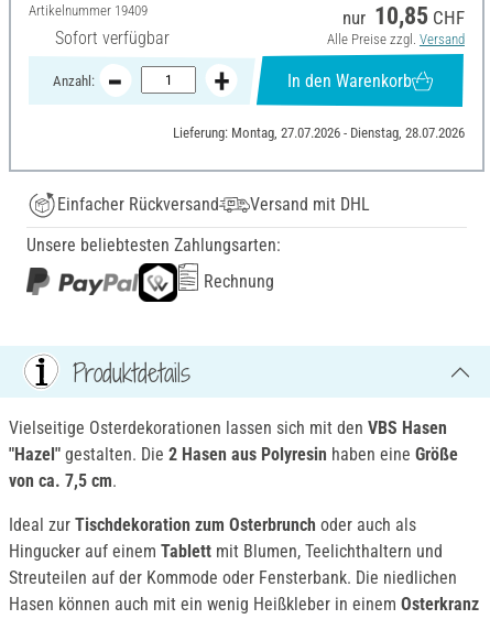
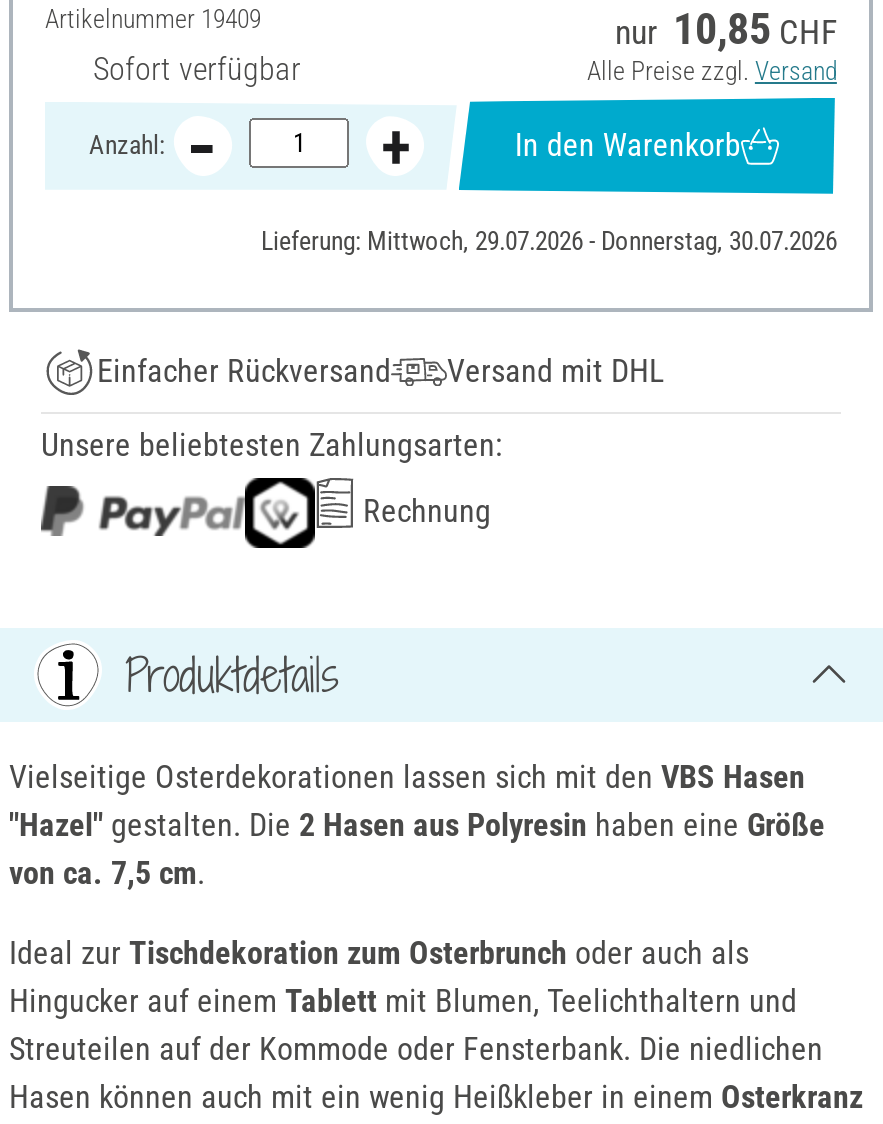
[173,125,465,141] Lieferung: Montag, 27.07.2026 - Dienstag, 28.07.2026 -> [261,226,837,256] Lieferung: Mittwoch, 29.07.2026 - Donnerstag, 30.07.2026

